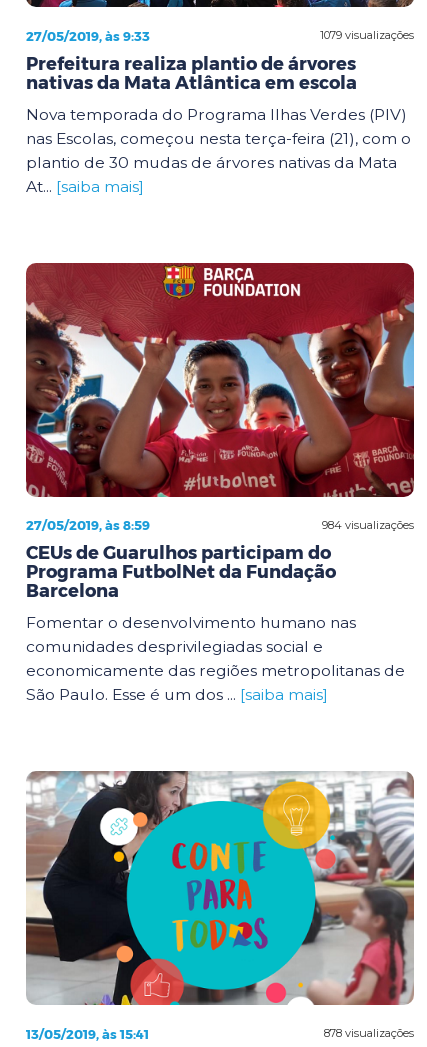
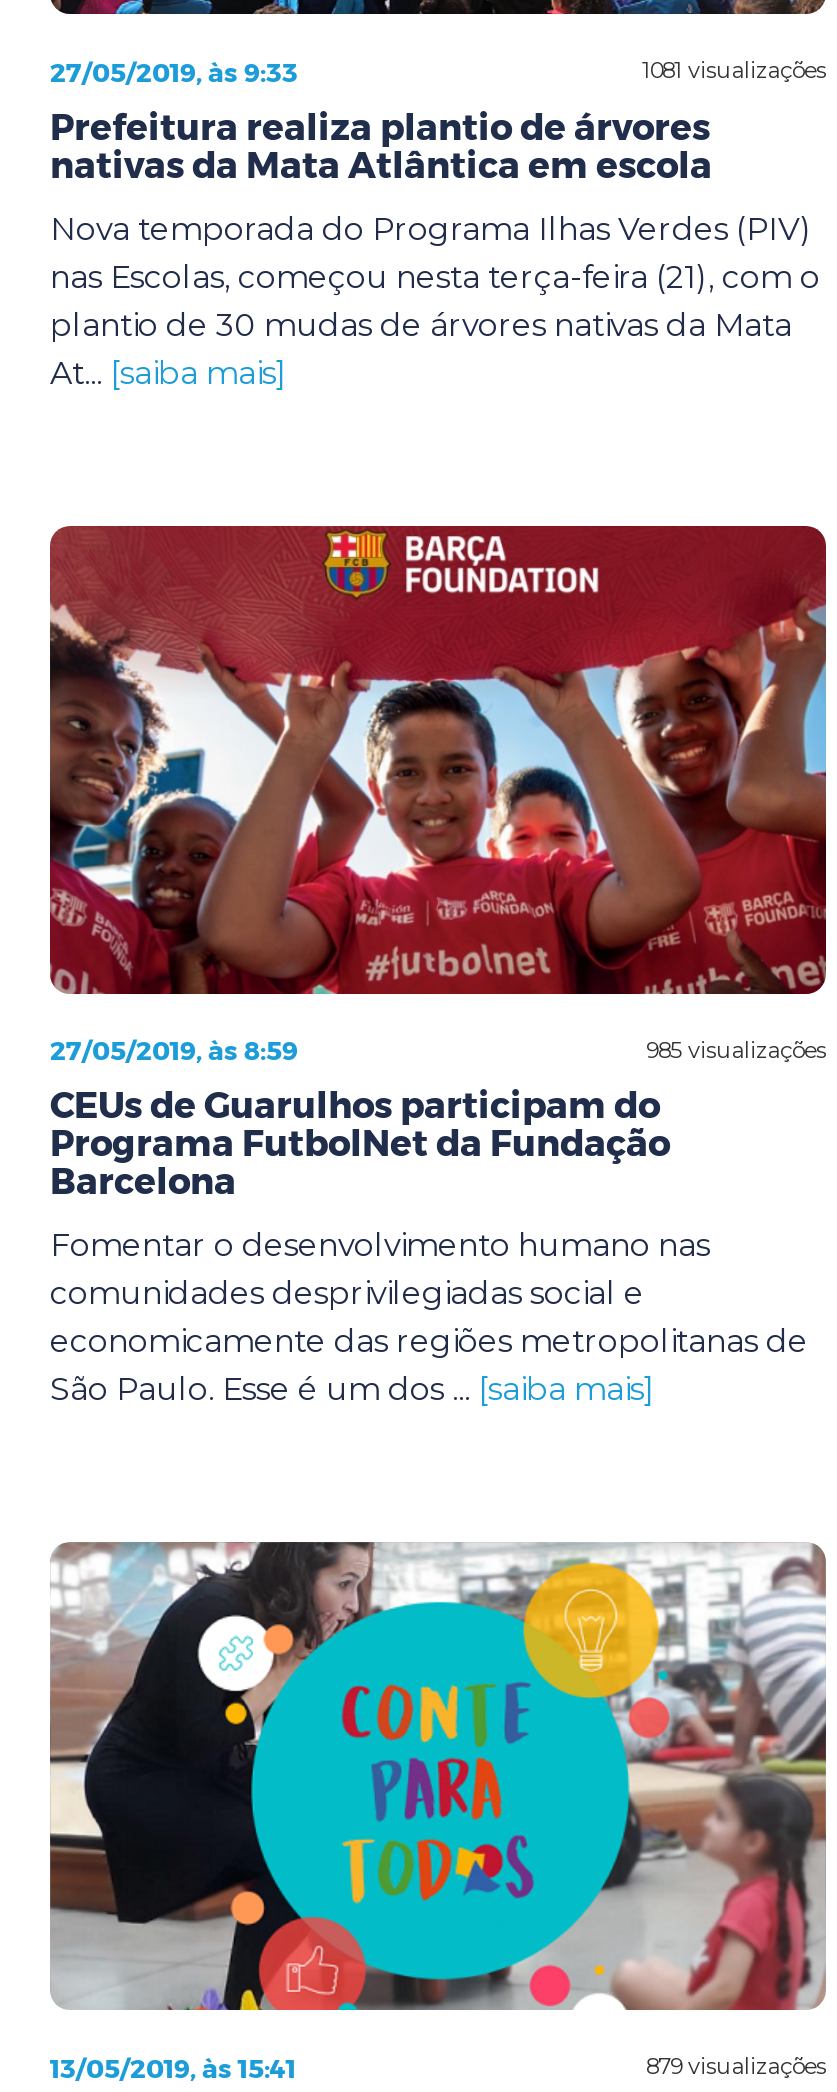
[320,28,414,42] 1079 visualizações -> [642,56,826,84] 1081 visualizações
[322,517,414,531] 984 visualizações -> [646,1035,826,1063] 985 visualizações
[324,1026,414,1040] 878 visualizações -> [646,2052,826,2080] 879 visualizações

